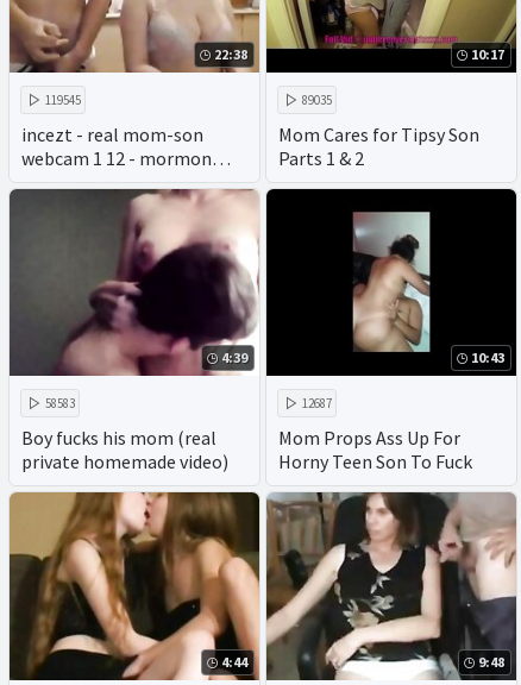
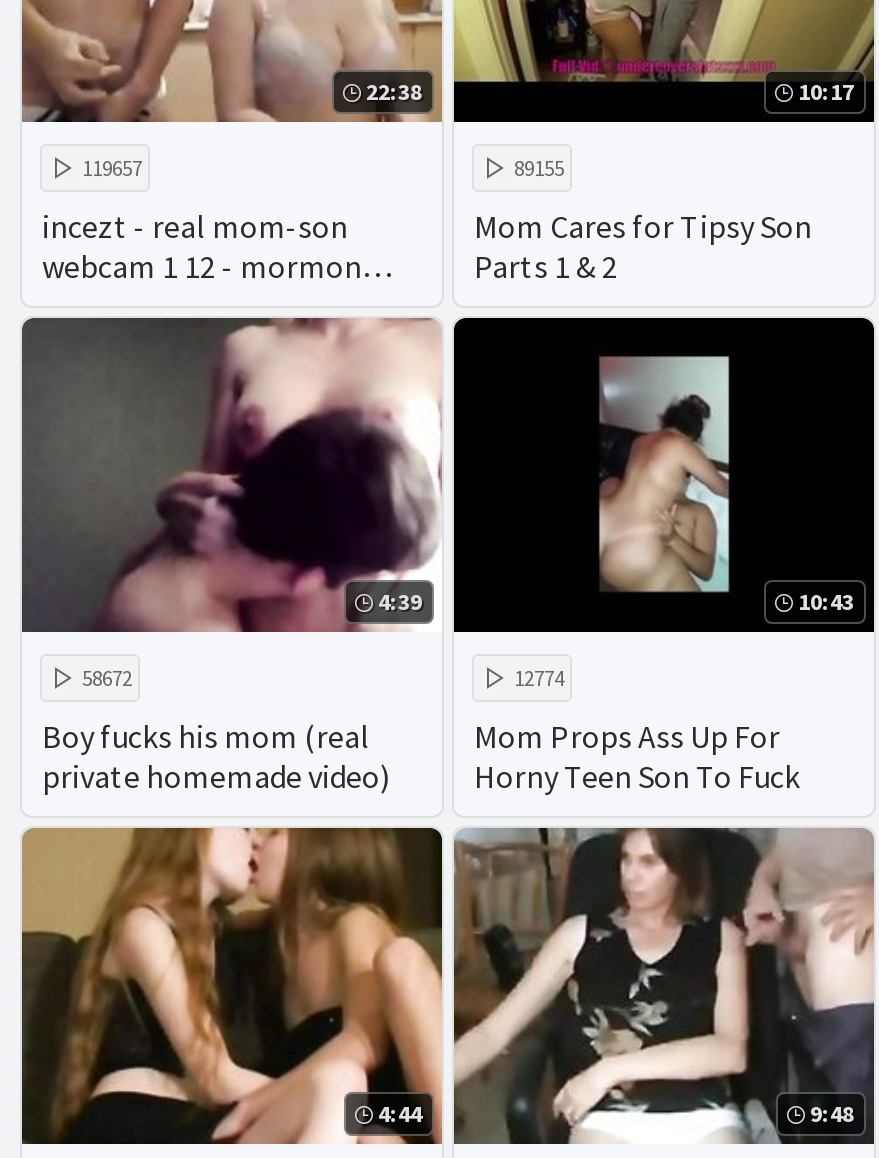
[45,91,81,108] 119545 -> [82,153,142,181] 119657
[302,91,332,108] 89035 -> [514,153,564,181] 89155
[45,395,75,411] 58583 -> [82,664,132,692] 58672
[302,395,332,411] 12687 -> [514,664,564,692] 12774

